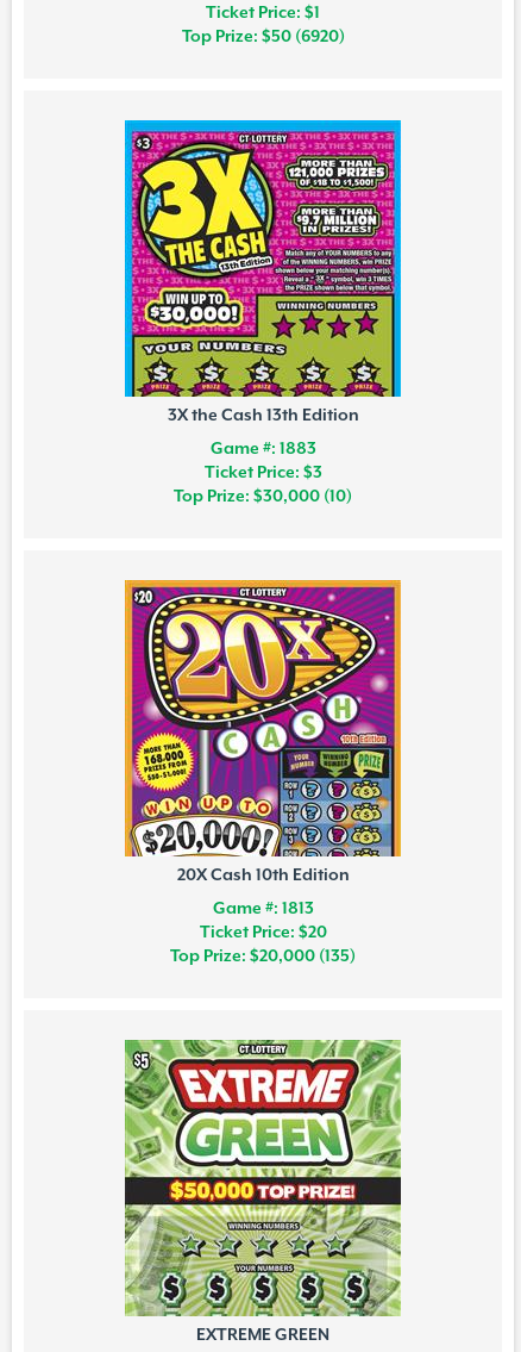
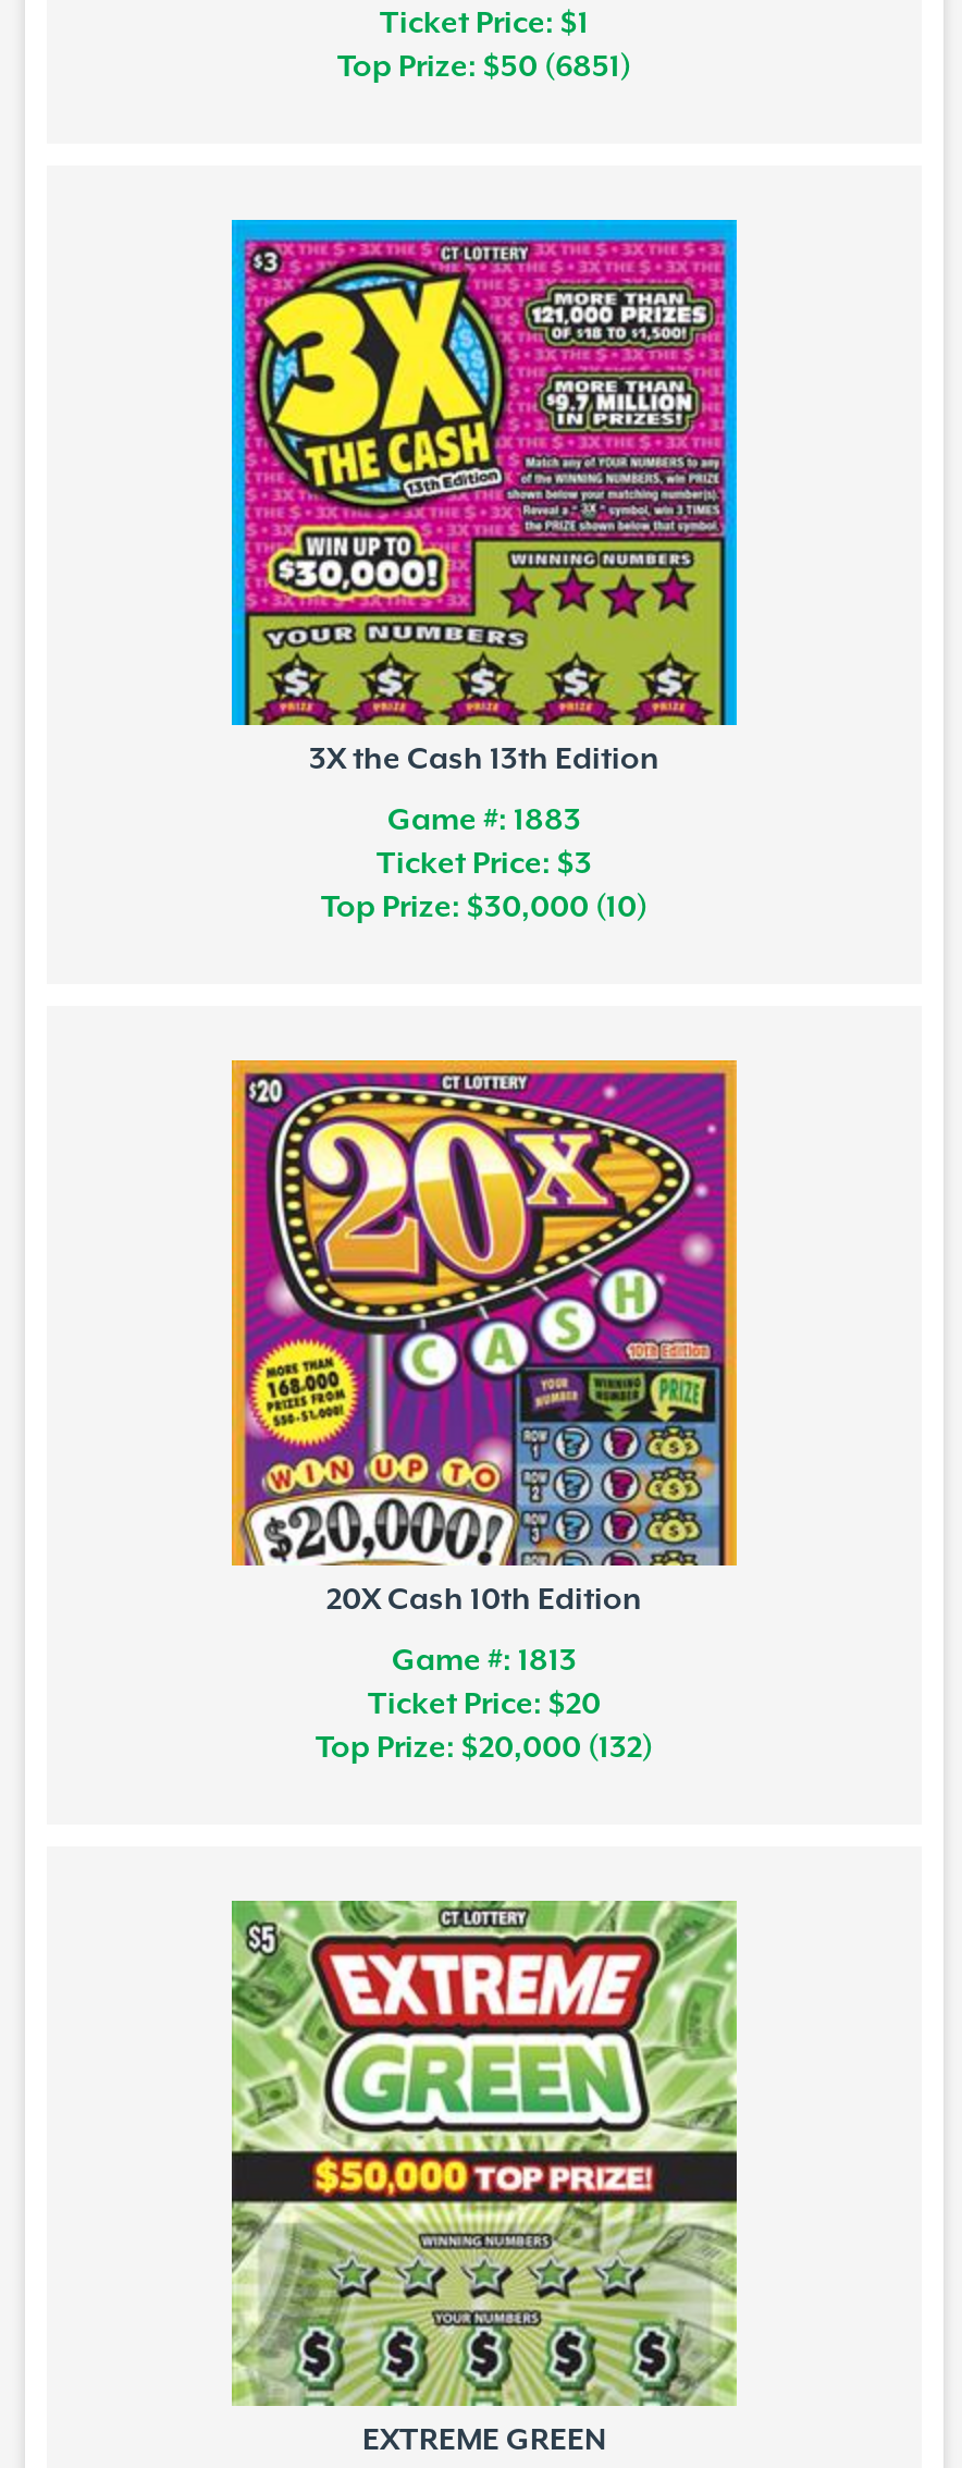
[181,27,344,46] Top Prize: $50 (6920) -> [337,50,631,85] Top Prize: $50 (6851)
[170,947,356,966] Top Prize: $20,000 (135) -> [316,1731,653,1766] Top Prize: $20,000 (132)

